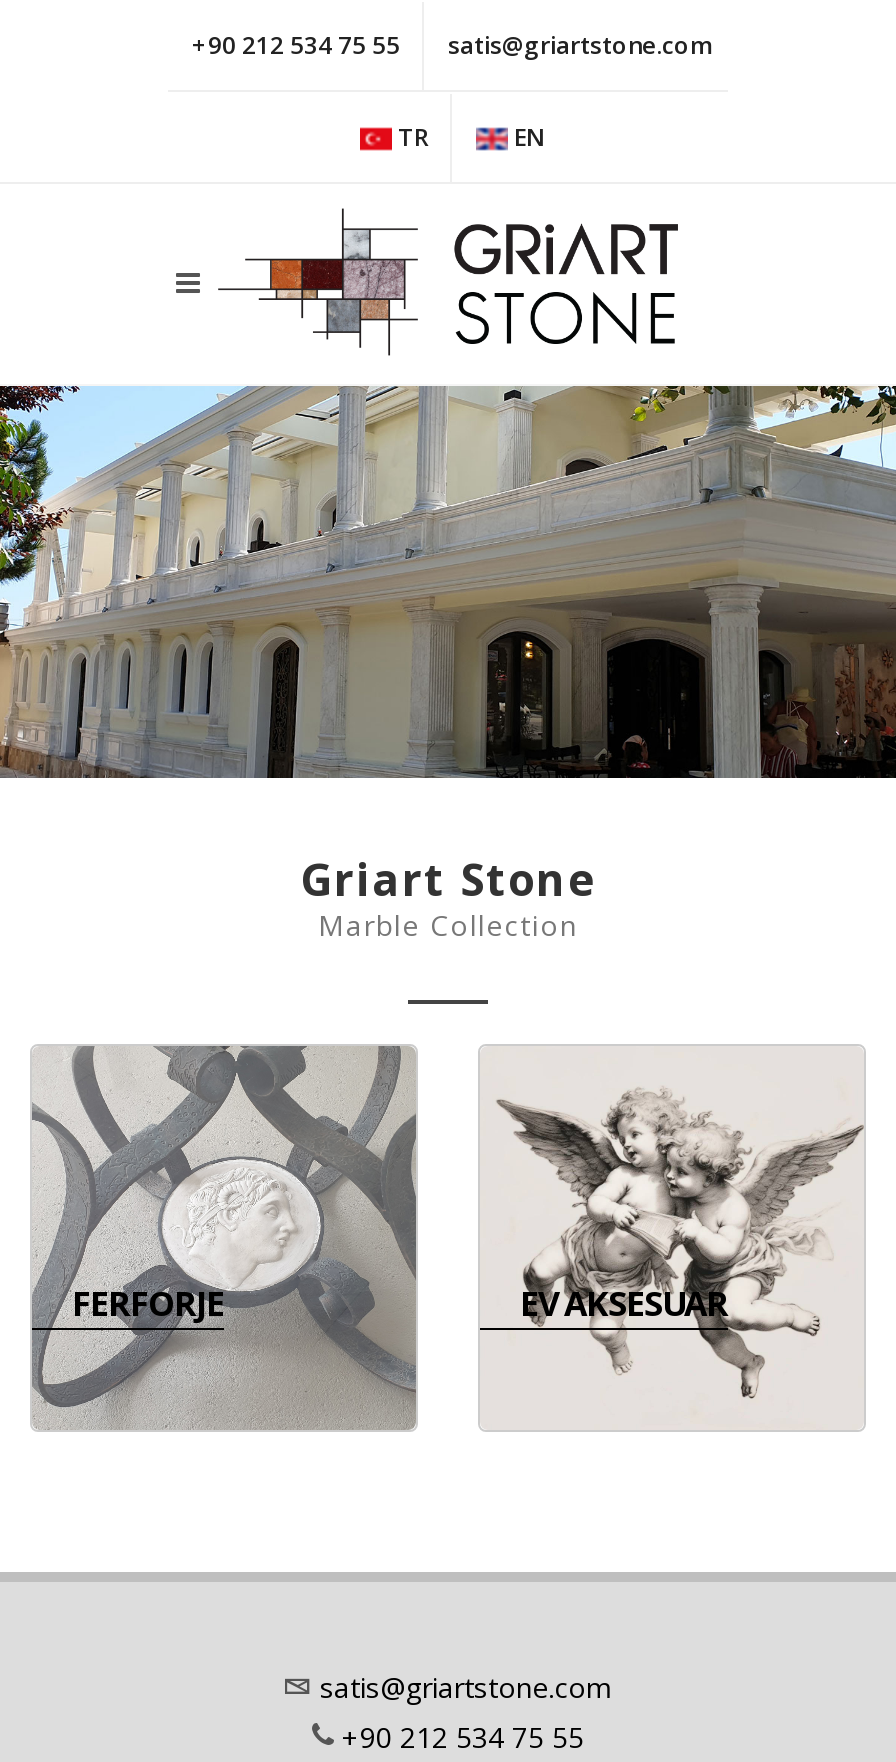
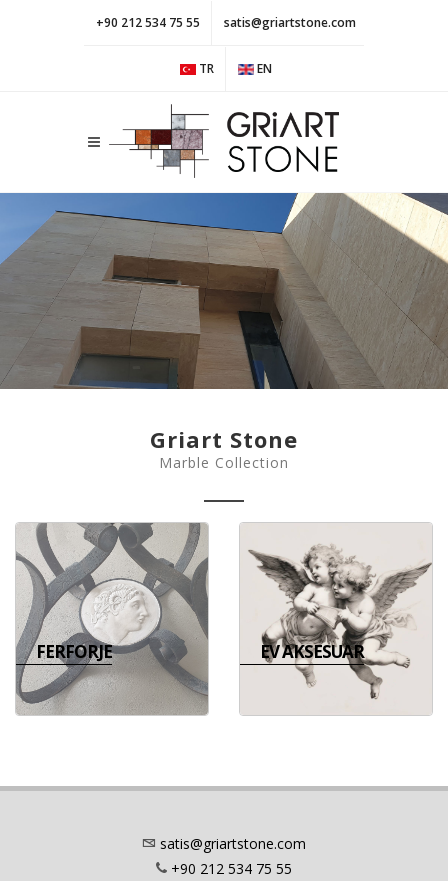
[6,384,890,780] [image] -> [3,192,445,390] [image]

